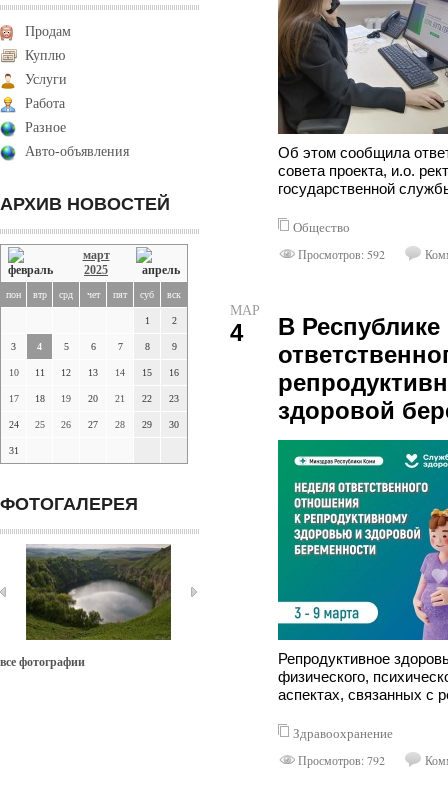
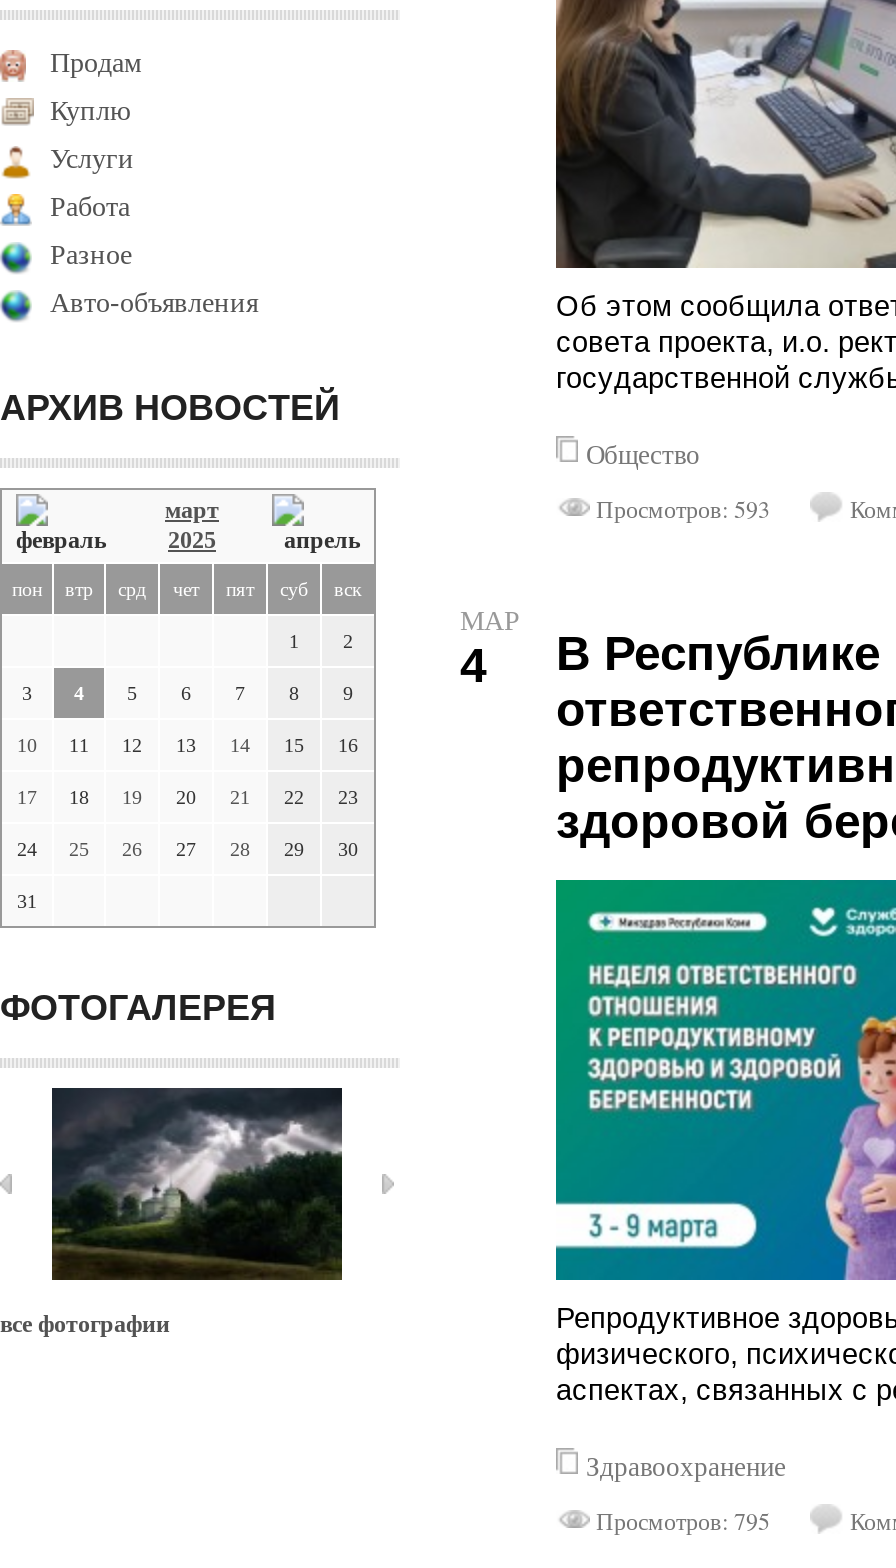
[298,246,385,262] Просмотров: 592 -> [596,492,770,524] Просмотров: 593
[26,544,171,640] [image] -> [52,1086,342,1280] [image]
[298,752,385,768] Просмотров: 792 -> [596,1504,770,1536] Просмотров: 795

